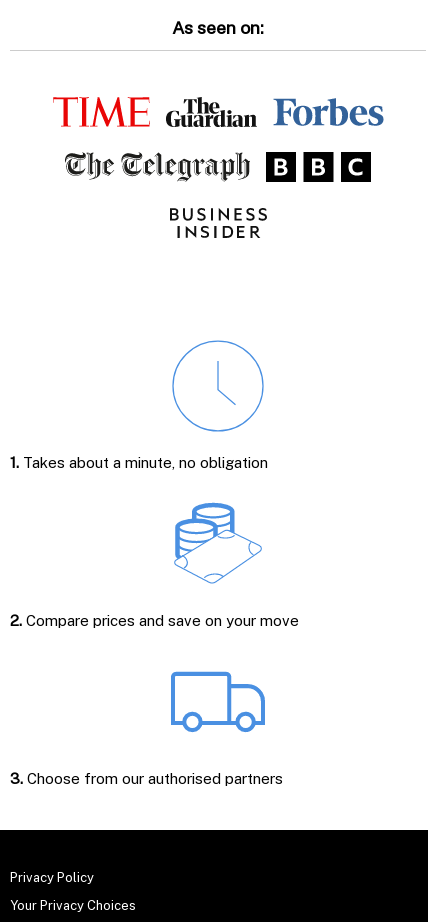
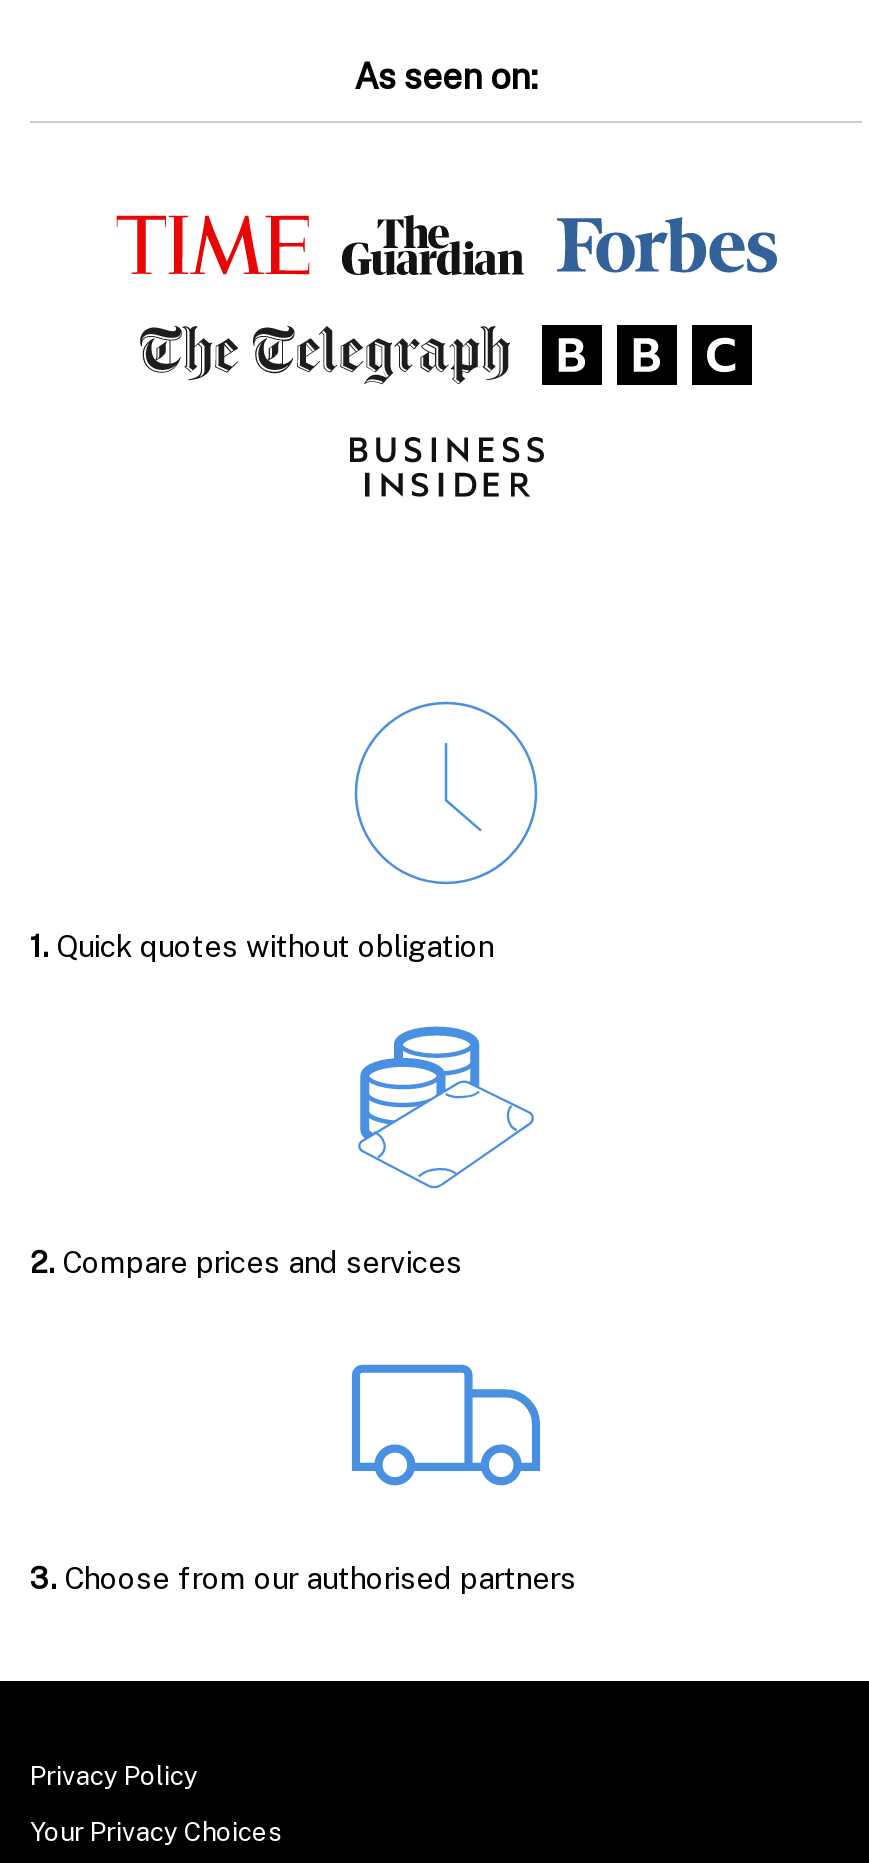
[10,454,268,471] 1. Takes about a minute, no obligation -> [30,928,494,962] 1. Quick quotes without obligation
[10,612,299,629] 2. Compare prices and save on your move -> [30,1244,462,1278] 2. Compare prices and services

